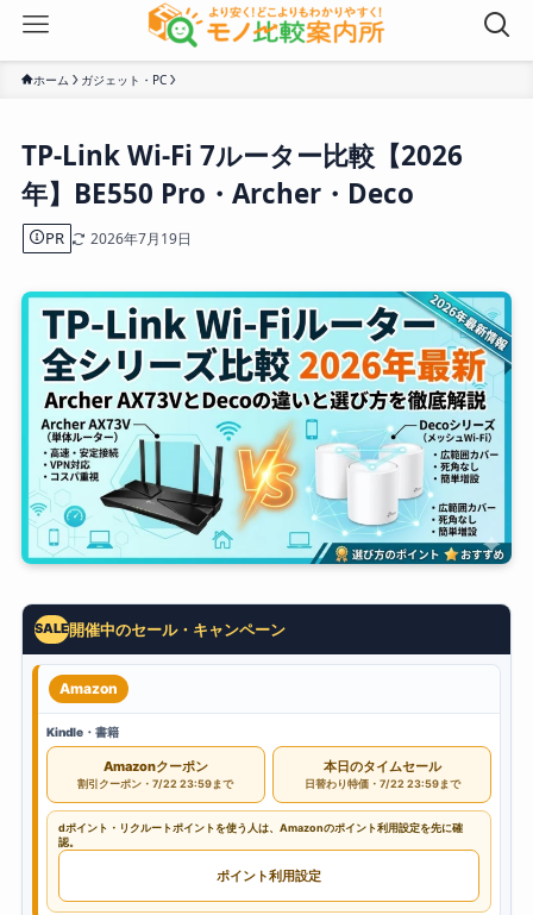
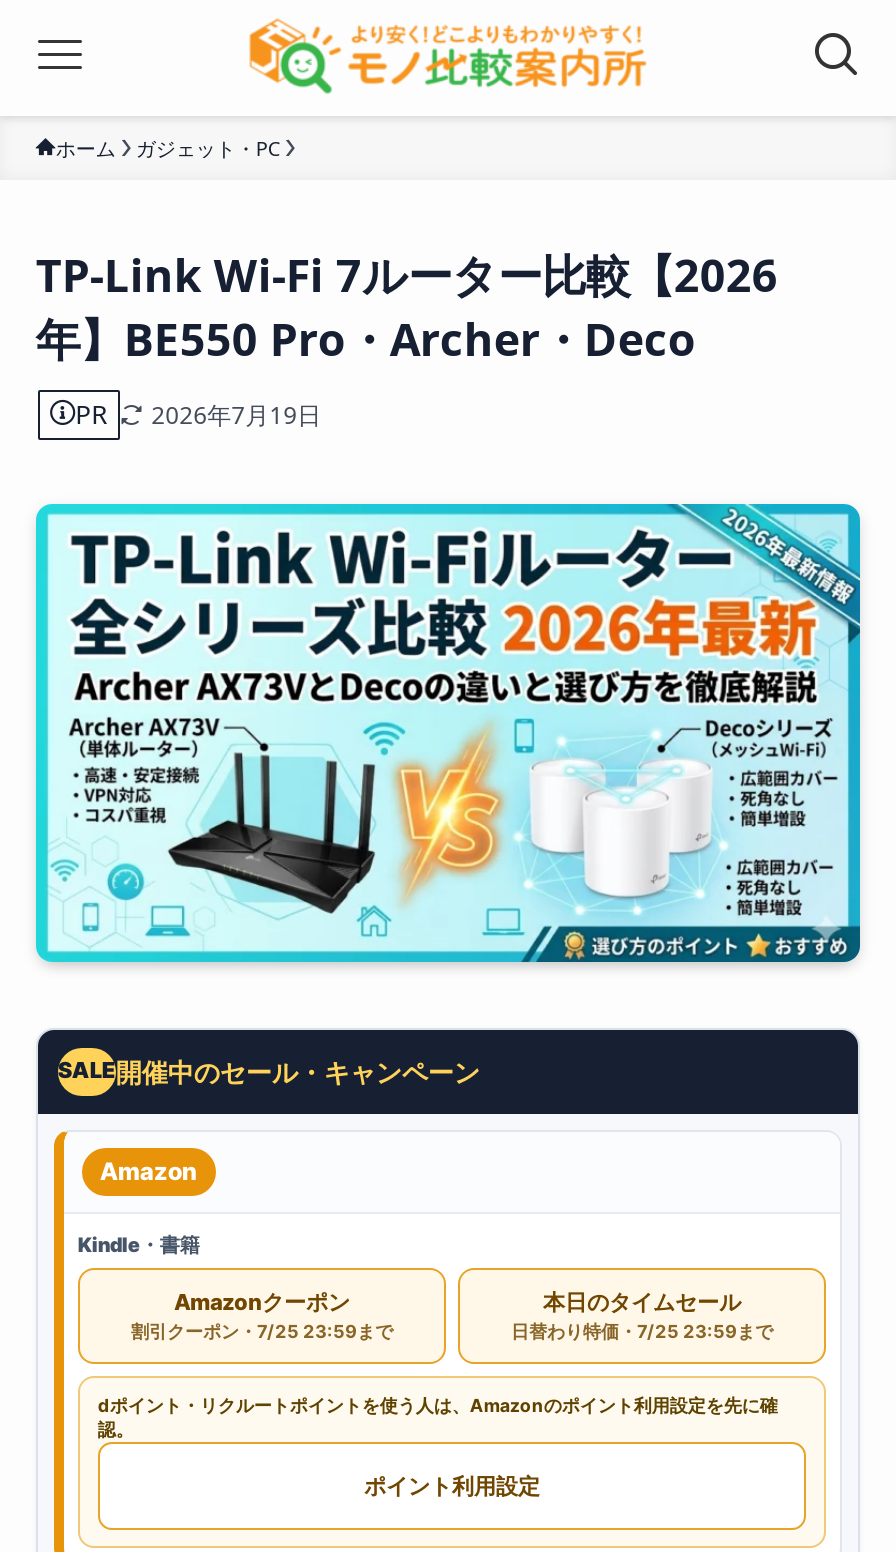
[78,777,234,790] 割引クーポン・7/22 23:59まで -> [131,1319,393,1341] 割引クーポン・7/25 23:59まで
[304,777,460,790] 日替わり特価・7/22 23:59まで -> [511,1319,773,1341] 日替わり特価・7/25 23:59まで

